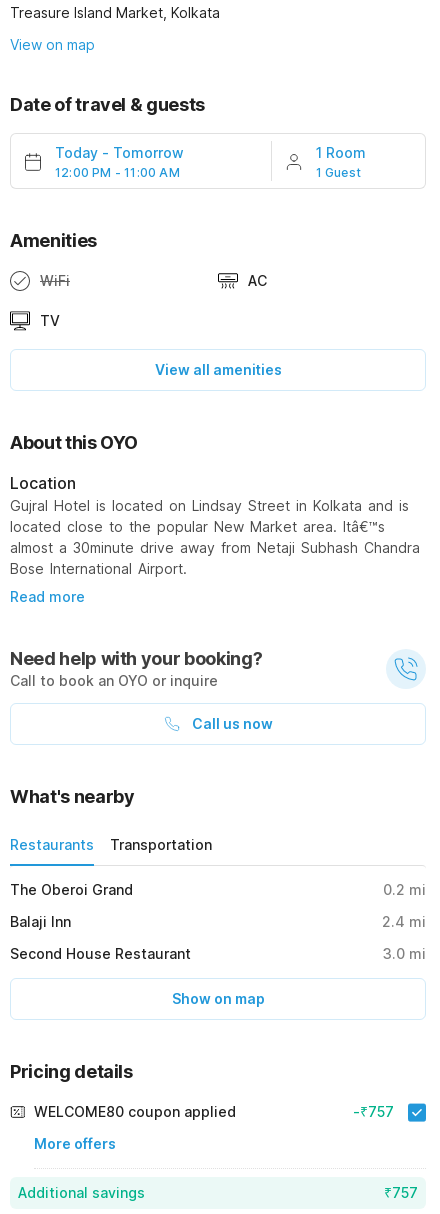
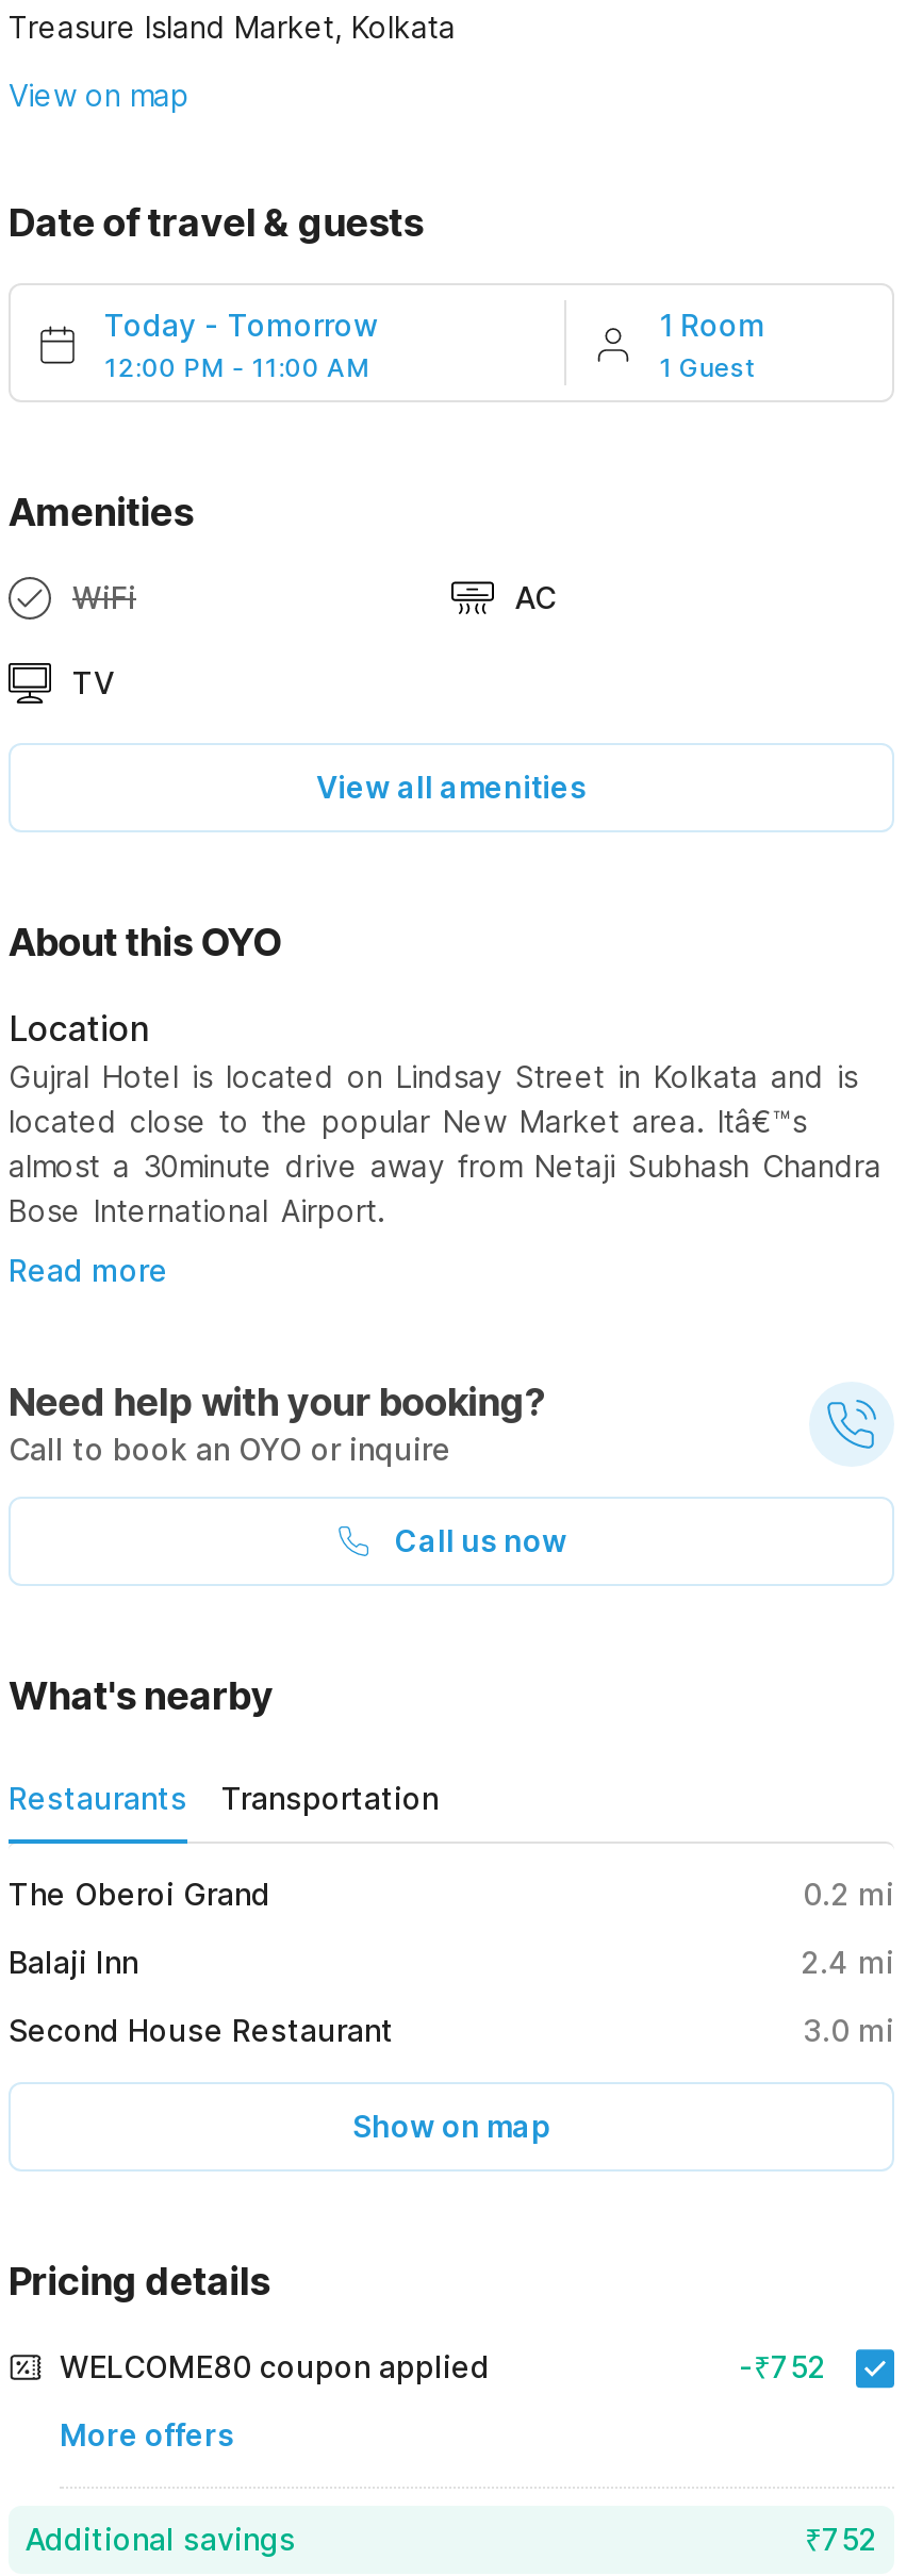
[353,1103,394,1120] -₹757 -> [739,2348,826,2384] -₹752
[384,1184,418,1201] ₹757 -> [805,2520,877,2556] ₹752

